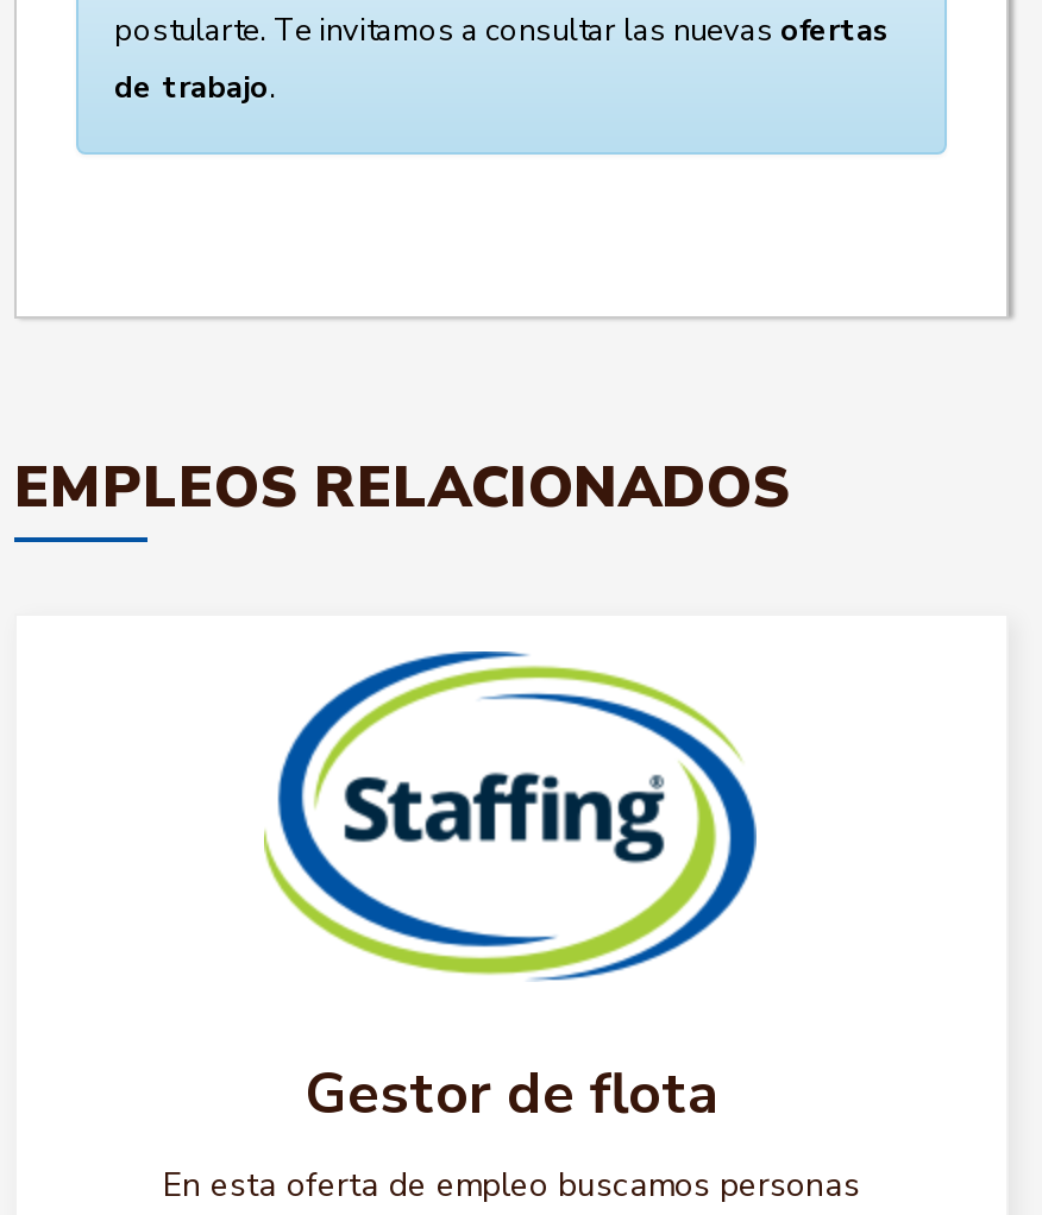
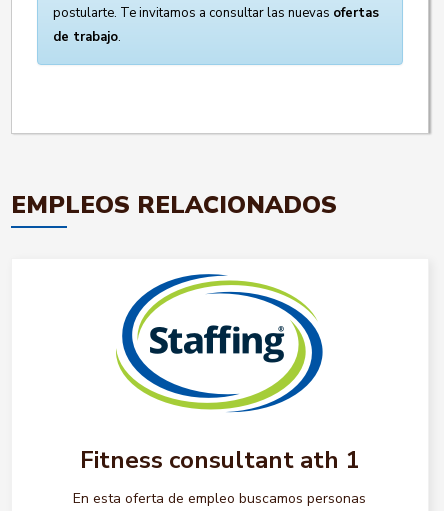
[305,1056,718,1132] Gestor de flota -> [80,444,359,476] Fitness consultant ath 1

